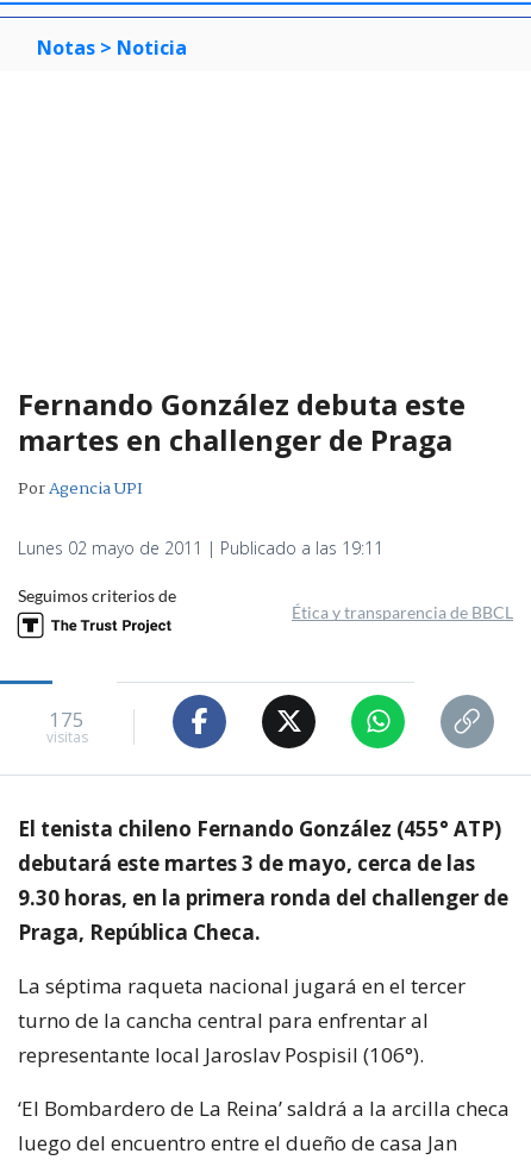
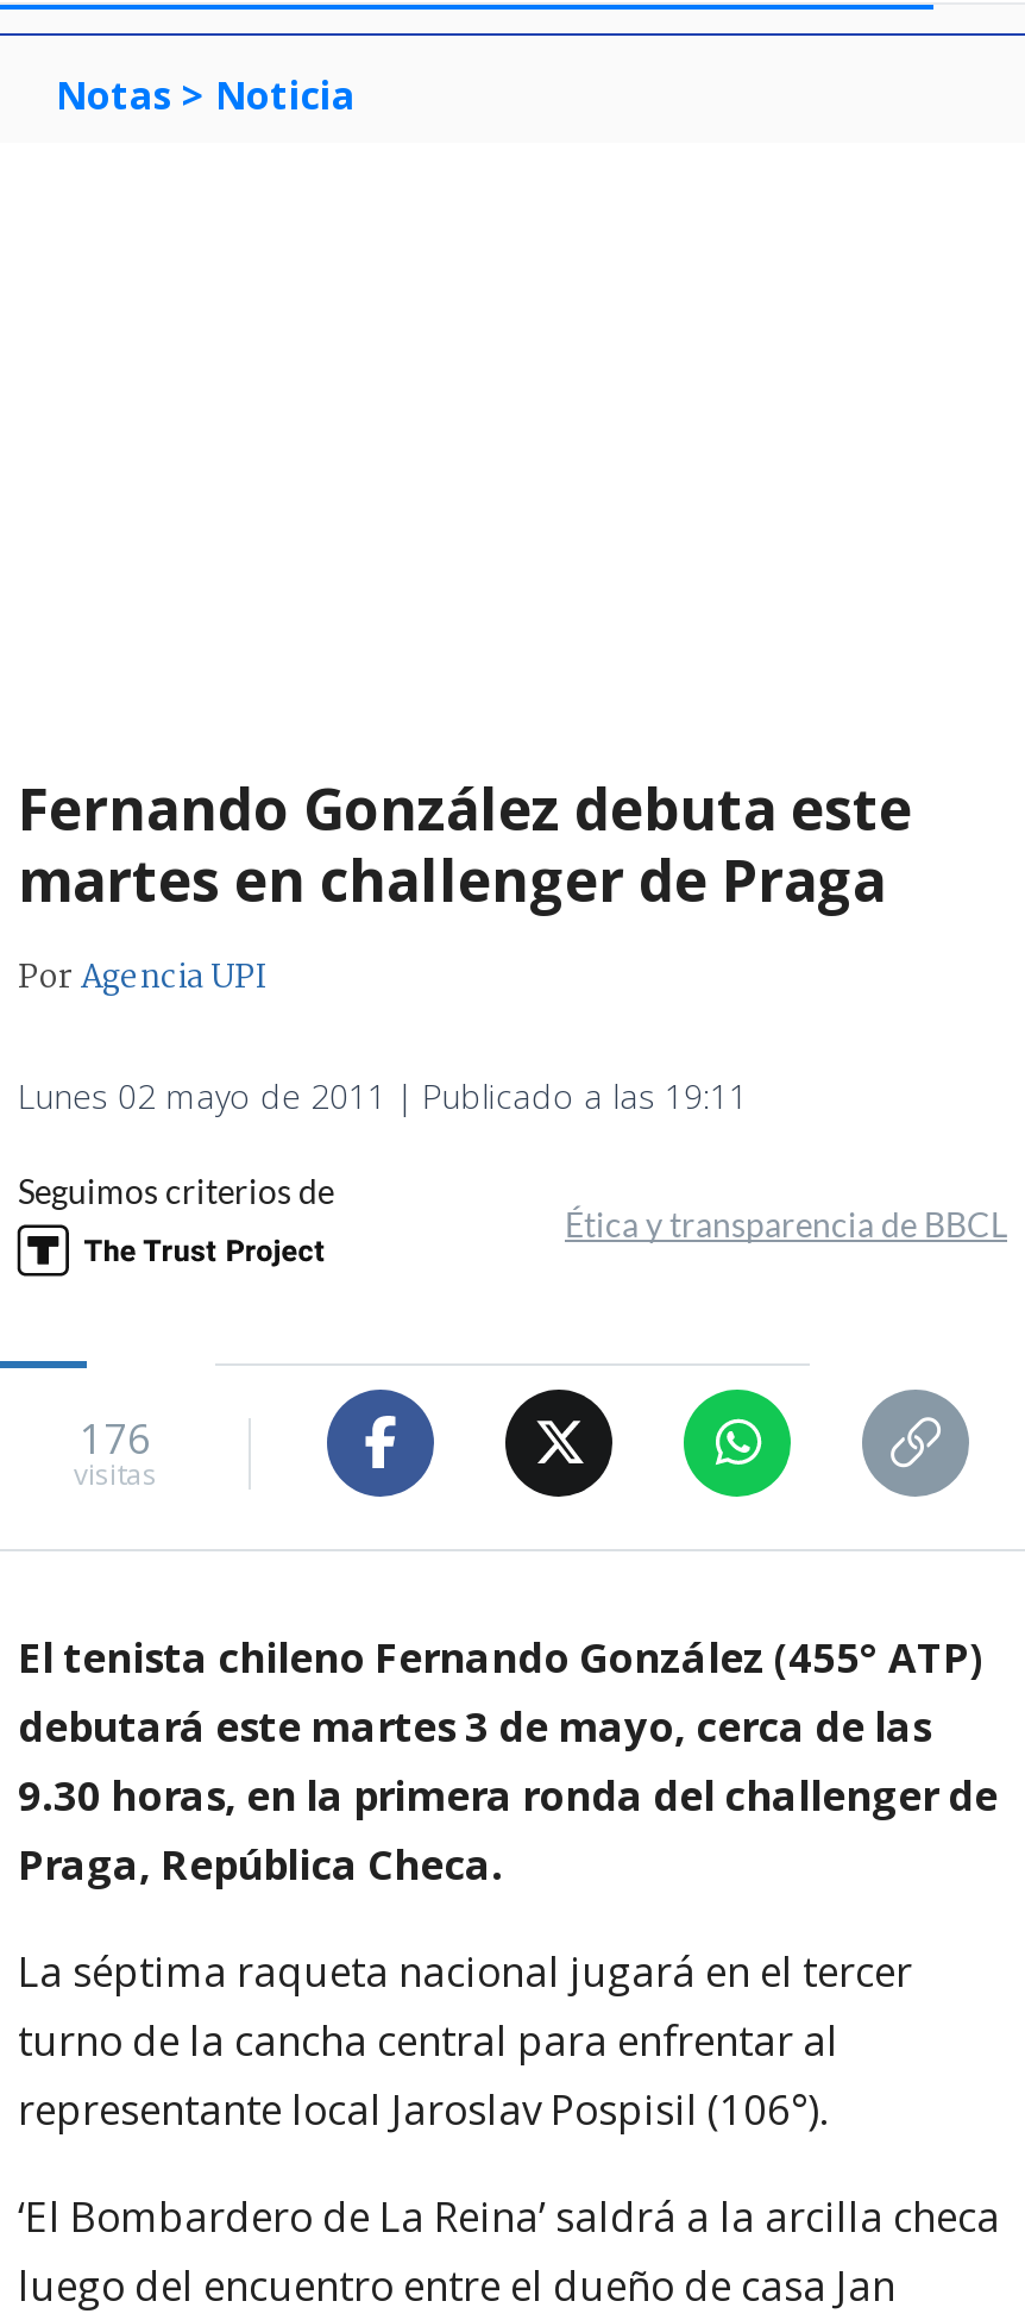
[49,706,85,733] 175 -> [80,1412,151,1466] 176

